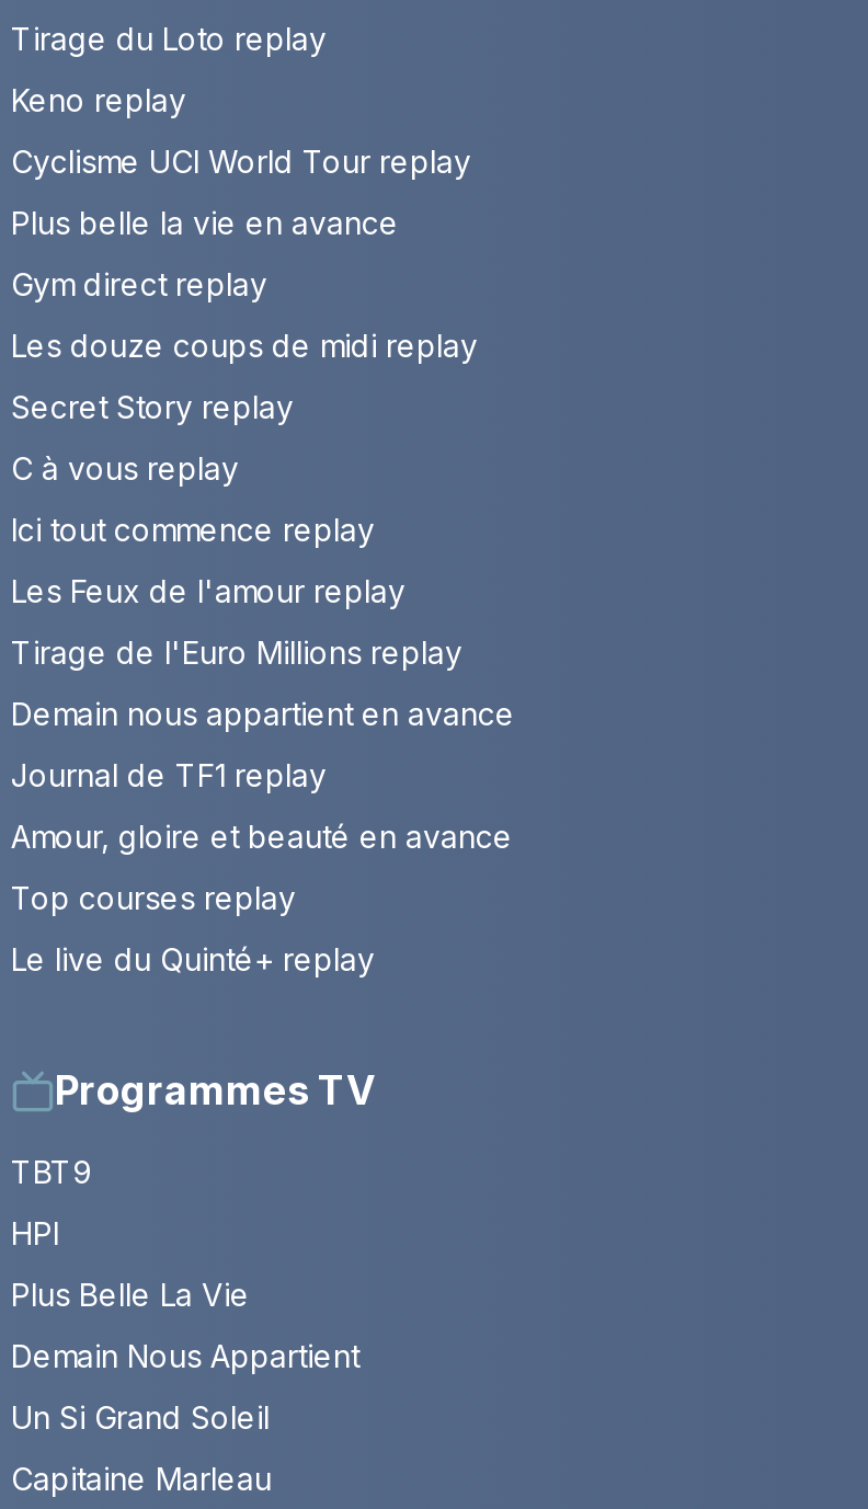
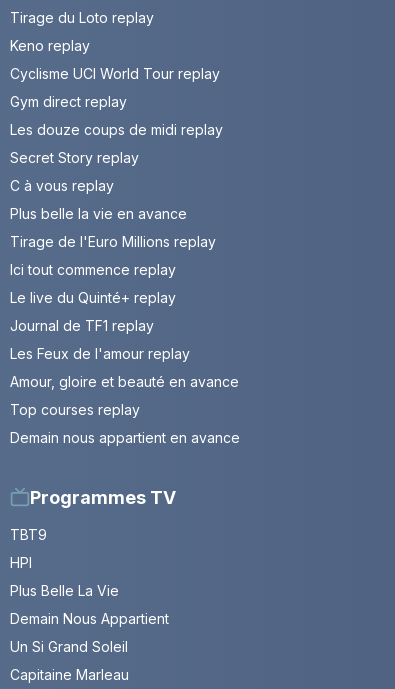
moved [11,204,399,242] -> [10,205,187,222]: Plus belle la vie en avance
moved [11,266,478,487] -> [10,93,223,194]: Gym direct replay | Les douze coups de midi replay | Secret Story replay | C à vous replay
moved [11,511,375,548] -> [10,261,176,278]: Ici tout commence replay
moved [11,572,406,610] -> [10,345,190,362]: Les Feux de l'amour replay
moved [11,634,462,671] -> [10,233,216,250]: Tirage de l'Euro Millions replay
moved [11,695,515,732] -> [10,429,240,446]: Demain nous appartient en avance
moved [11,757,327,794] -> [10,317,154,334]: Journal de TF1 replay
moved [11,941,375,978] -> [10,289,176,306]: Le live du Quinté+ replay

